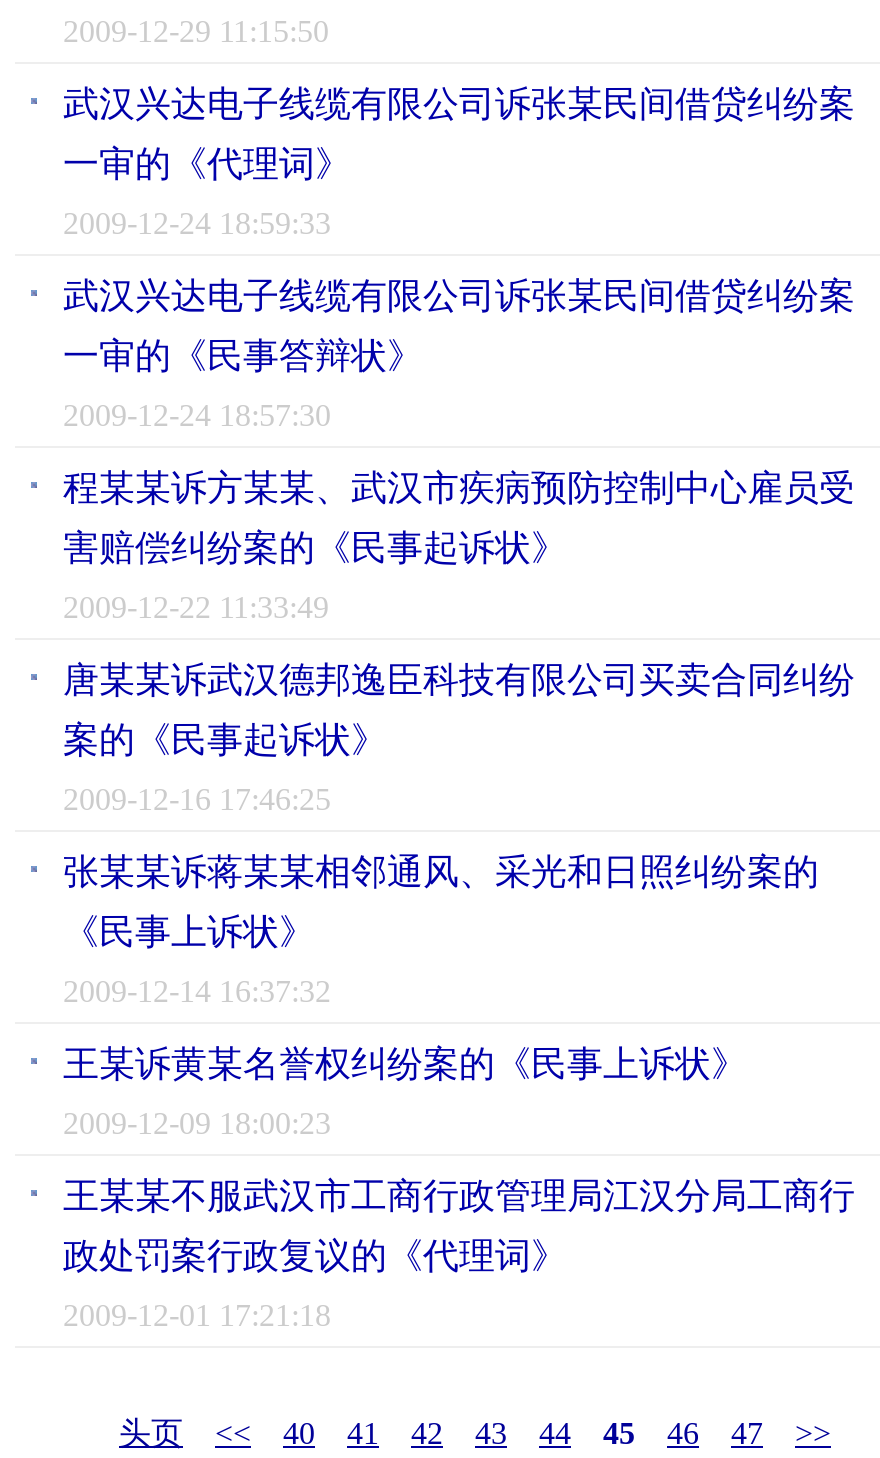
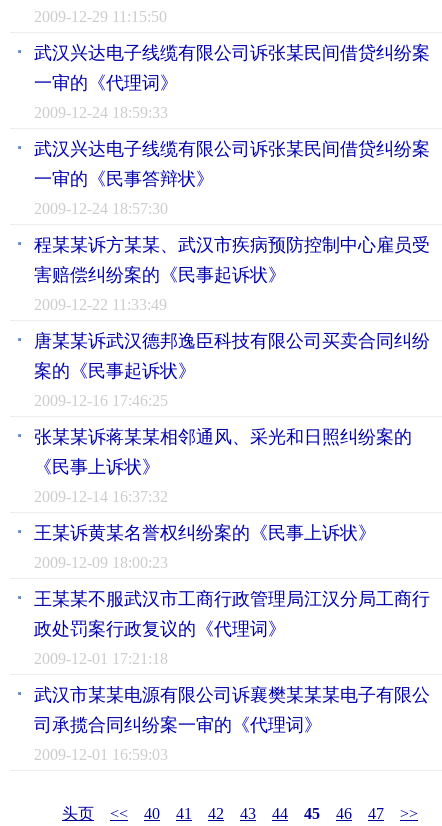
none -> [34,685,430,763] 武汉市某某电源有限公司诉襄樊某某某电子有限公 | 司承揽合同纠纷案一审的《代理词》 | 2009-12-01 16:59:03

